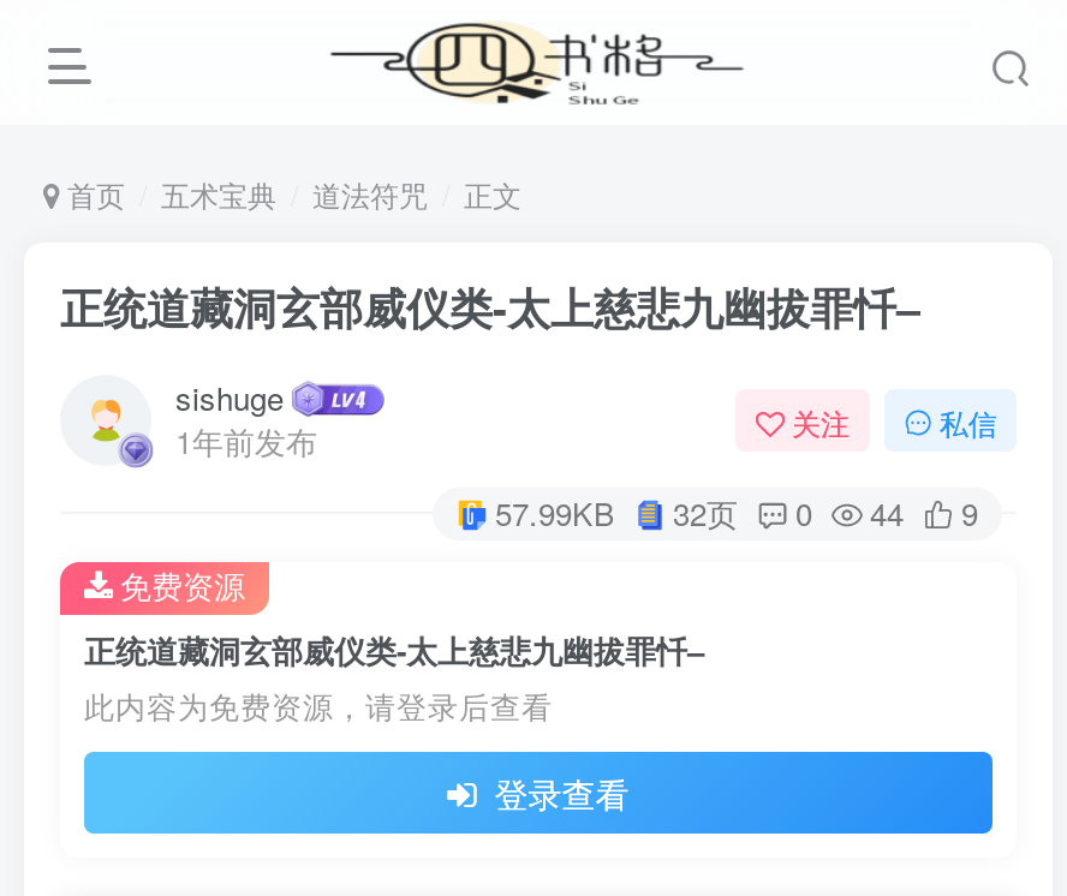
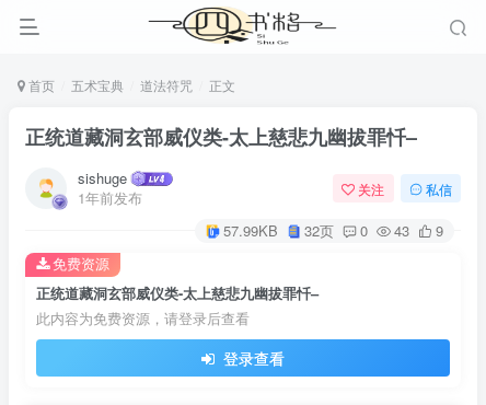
[495,490,978,536] 57.99KB 32页 0 44 9 -> [223,220,443,241] 57.99KB 32页 0 43 9

